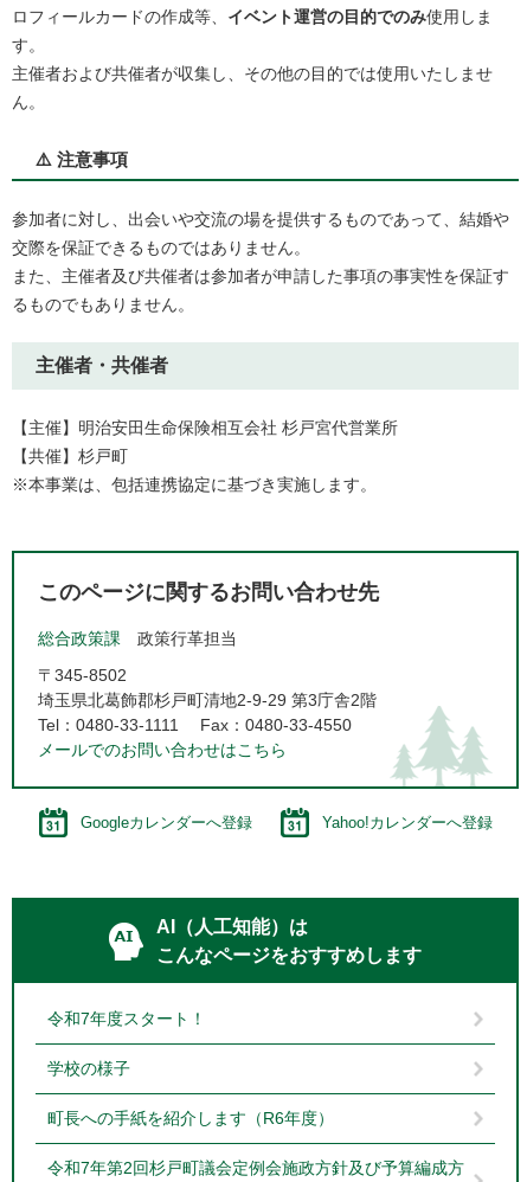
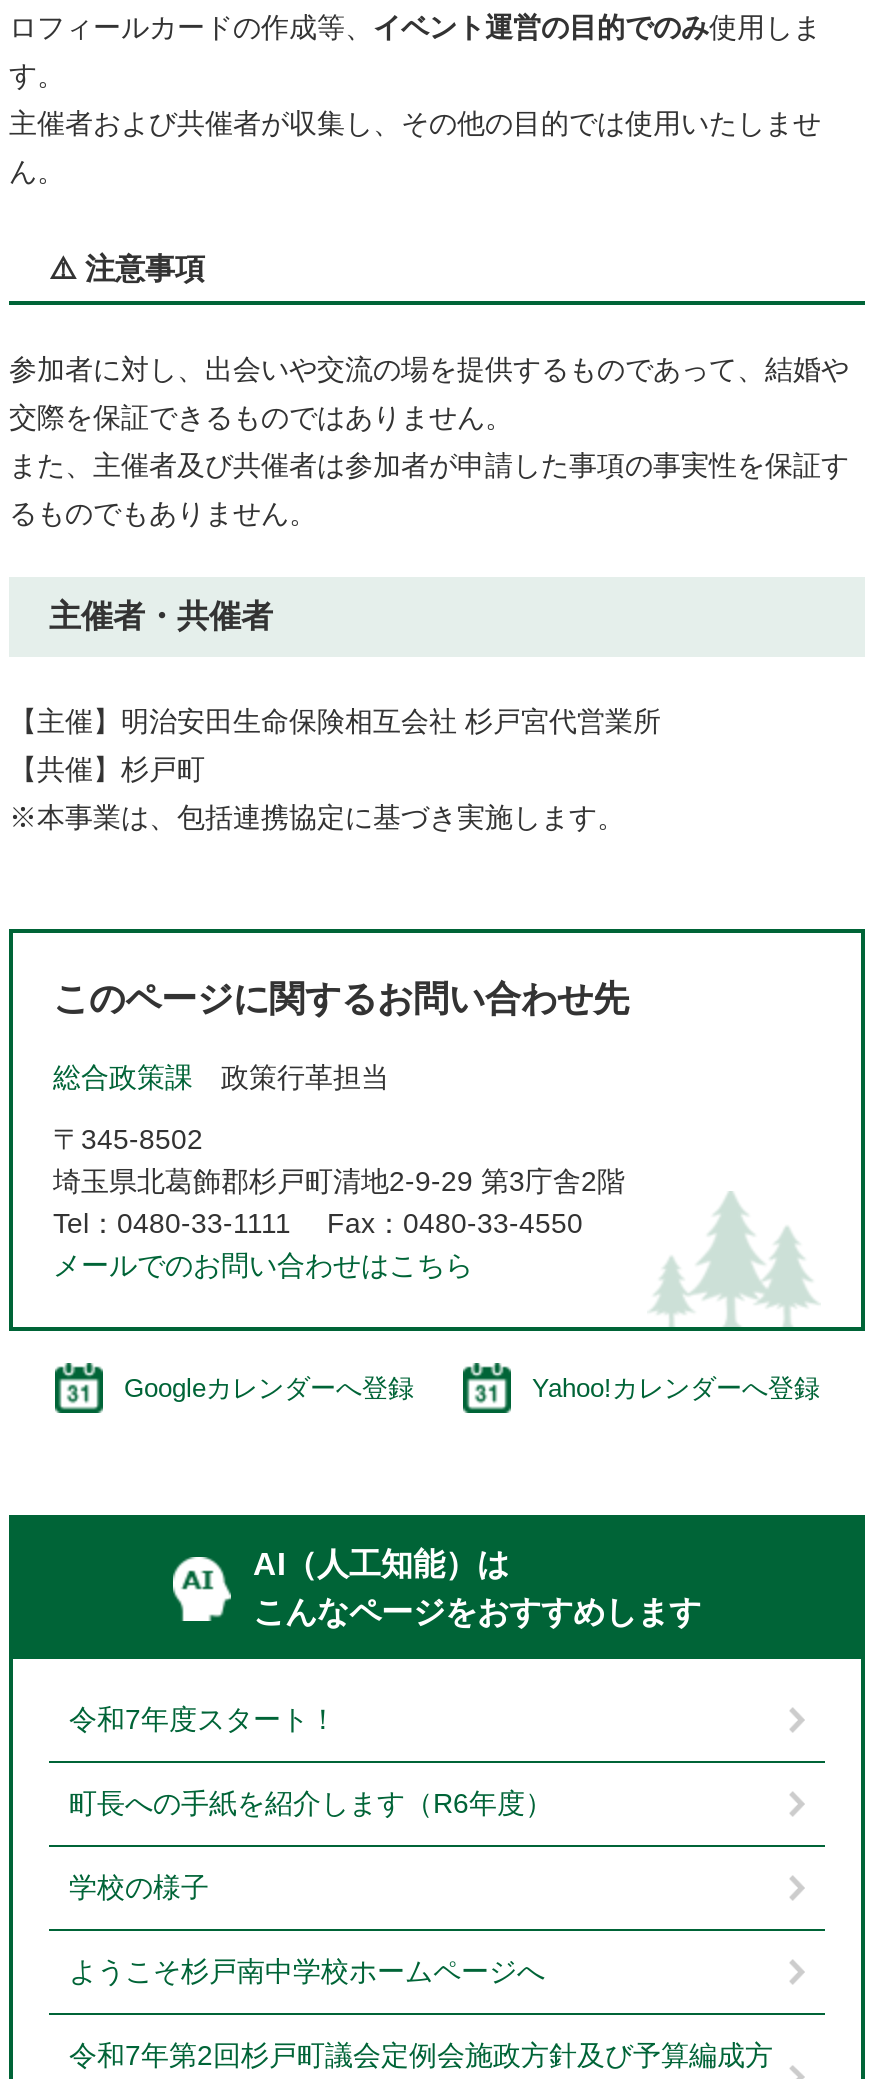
none -> [69,1955,545,1987] ようこそ杉戸南中学校ホームページへ
moved [47,1109,334,1128] -> [69,1787,553,1819]: 町長への手紙を紹介します（R6年度）

